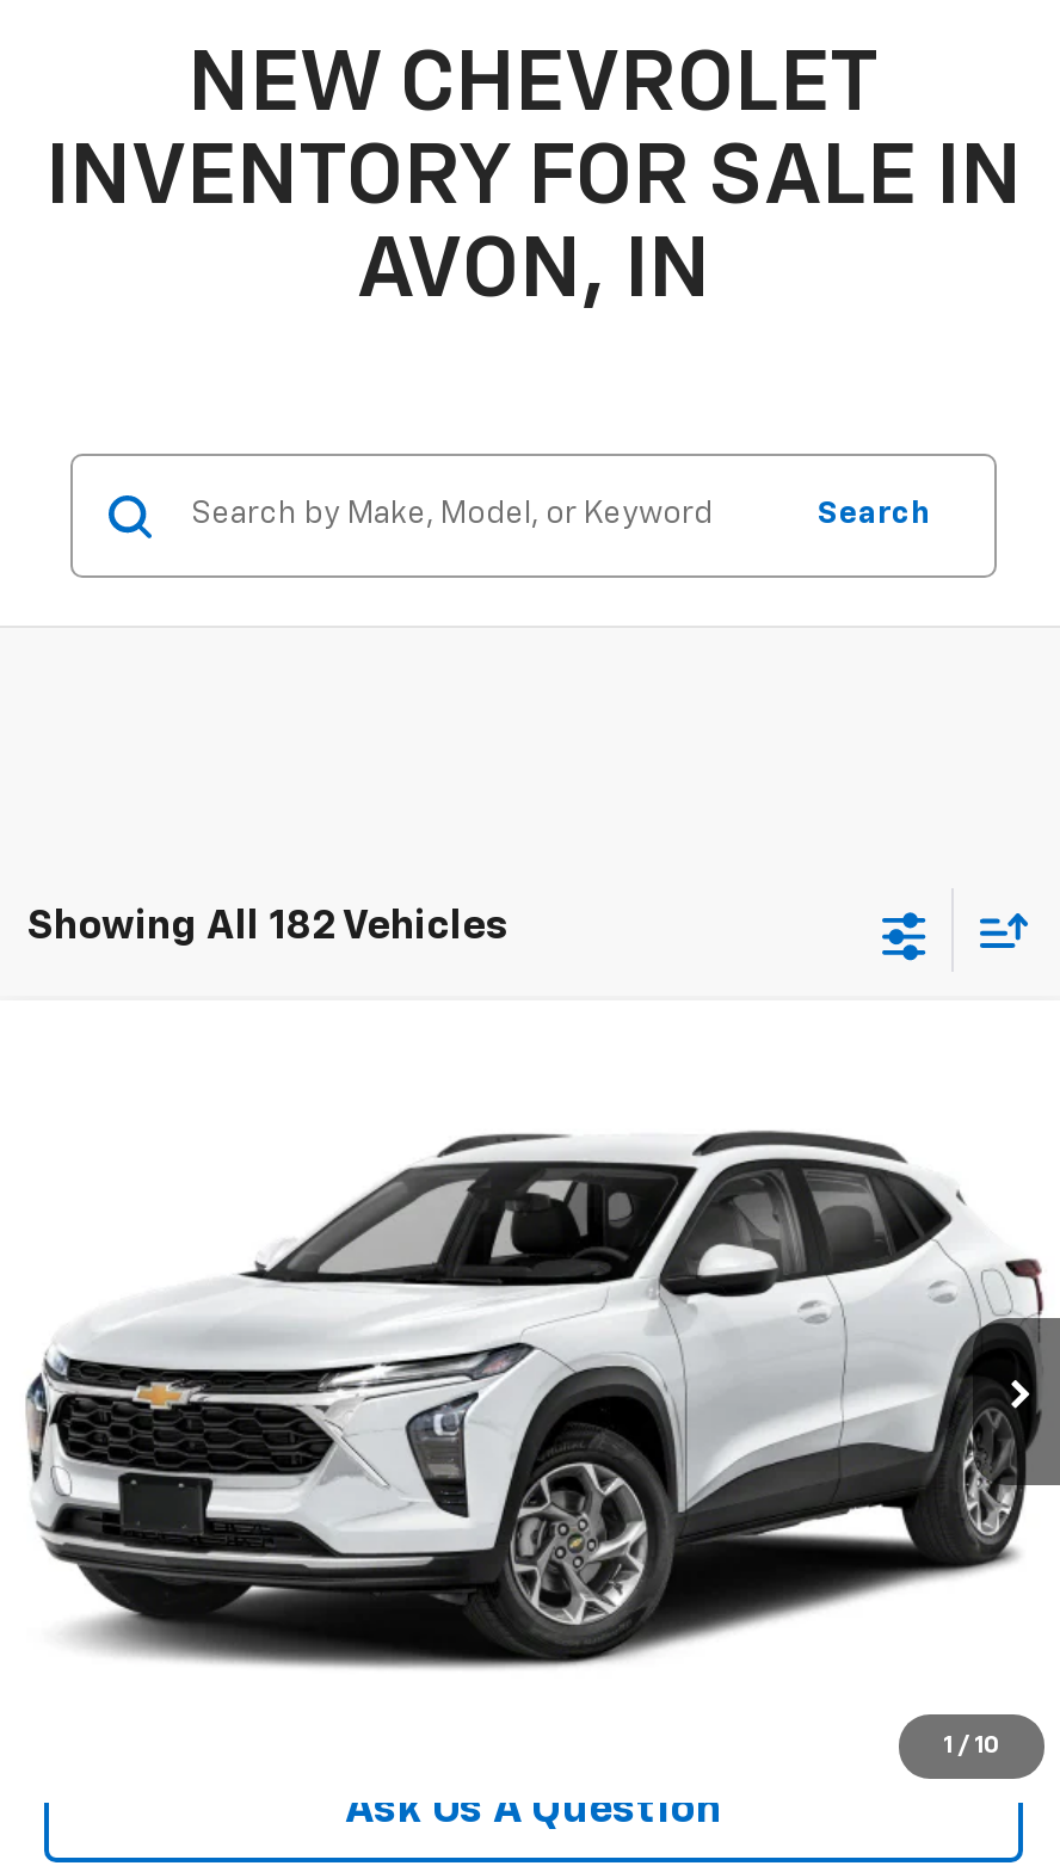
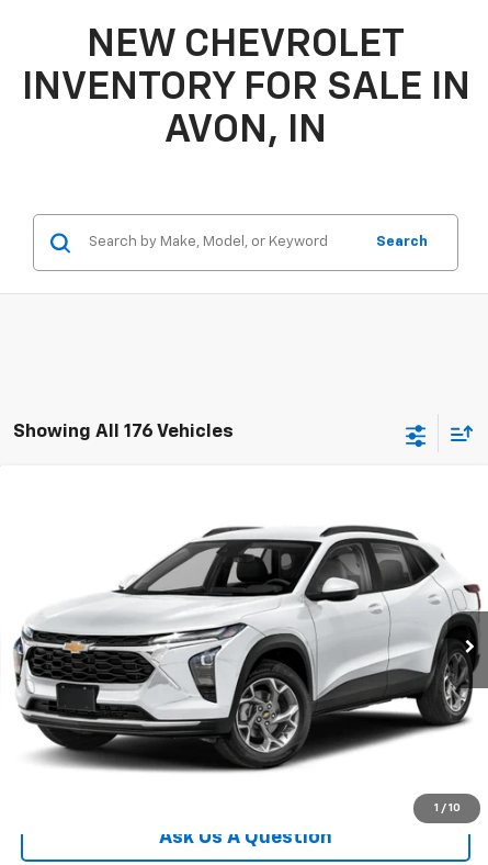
[27,908,510,948] Showing All 182 Vehicles -> [13,423,234,441] Showing All 176 Vehicles

